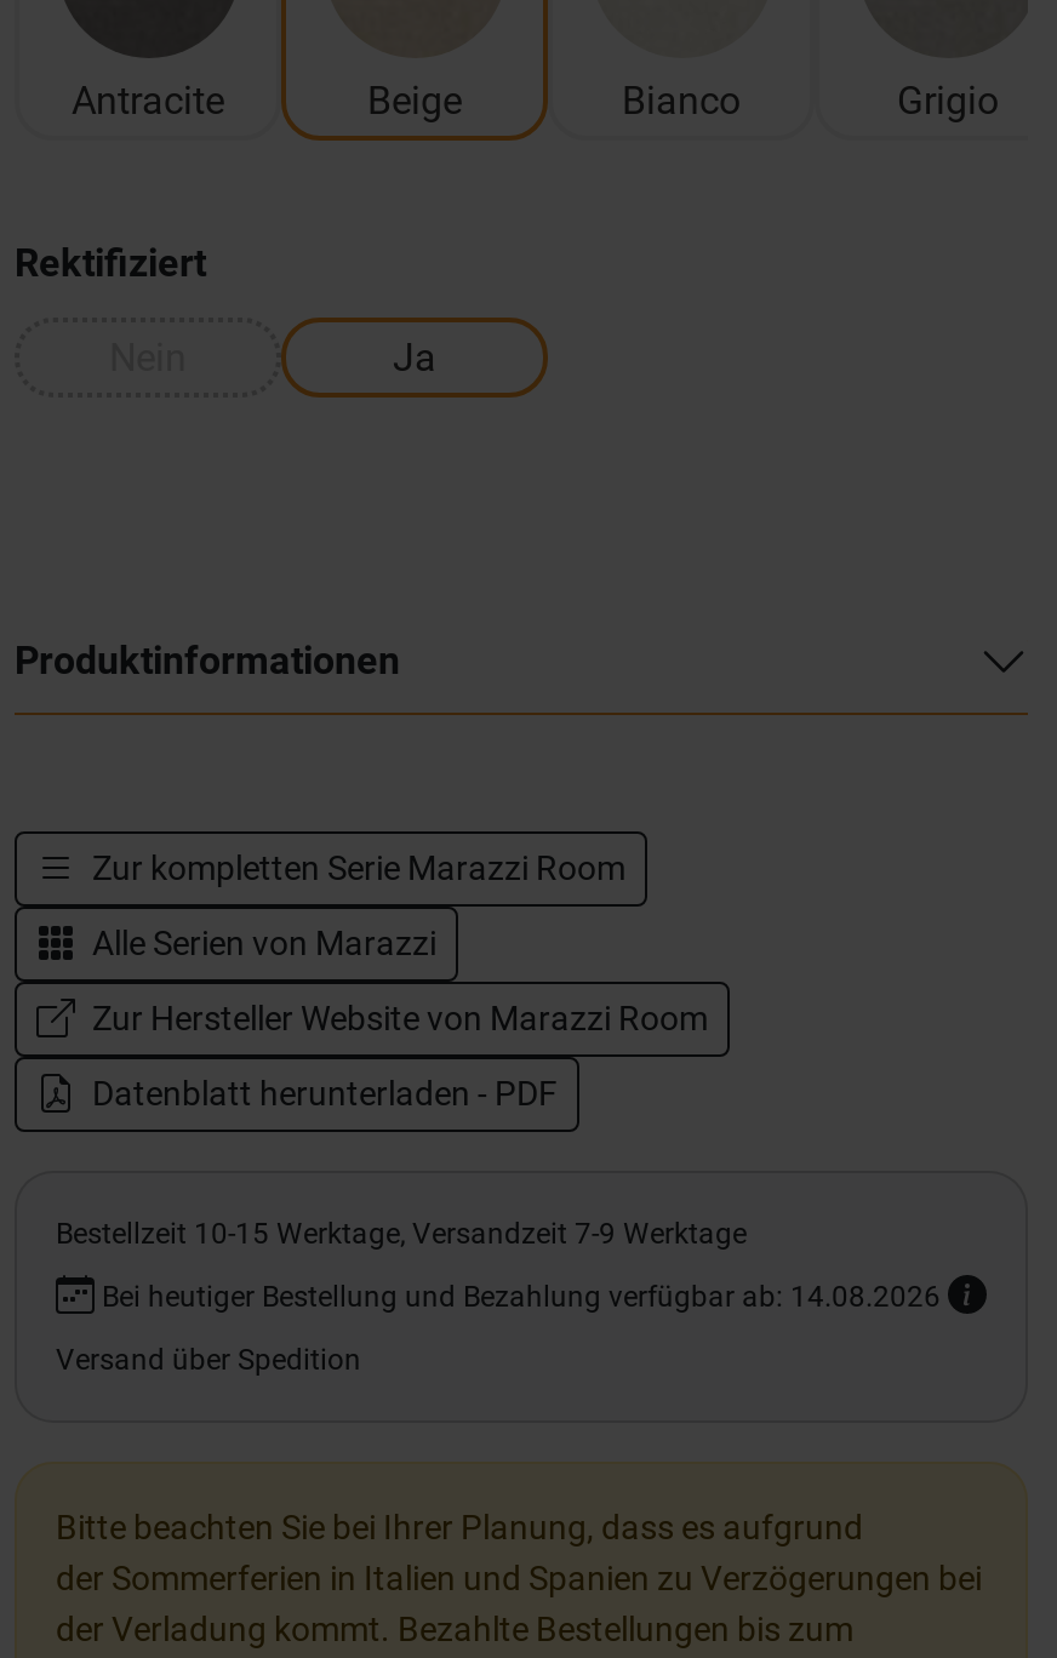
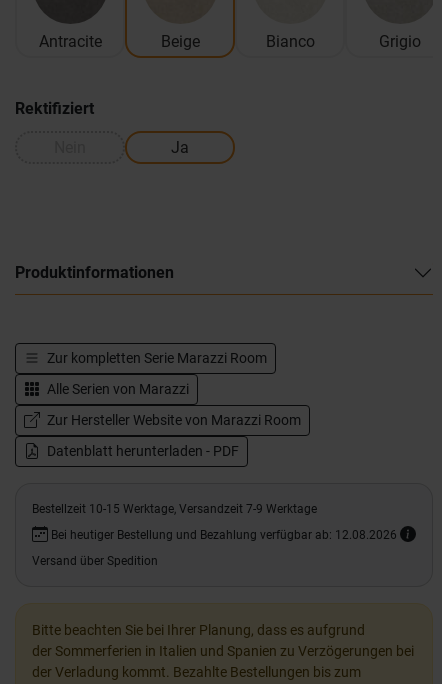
[95,1280,948,1314] Bei heutiger Bestellung und Bezahlung verfügbar ab: 14.08.2026 -> [48,528,400,542] Bei heutiger Bestellung und Bezahlung verfügbar ab: 12.08.2026

